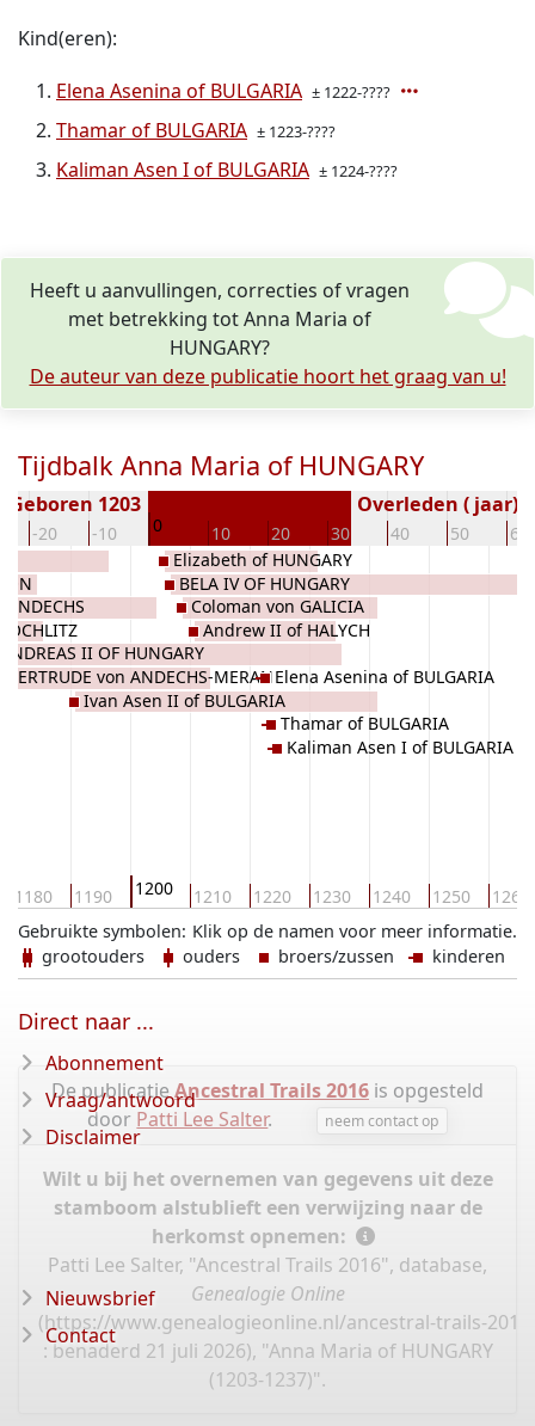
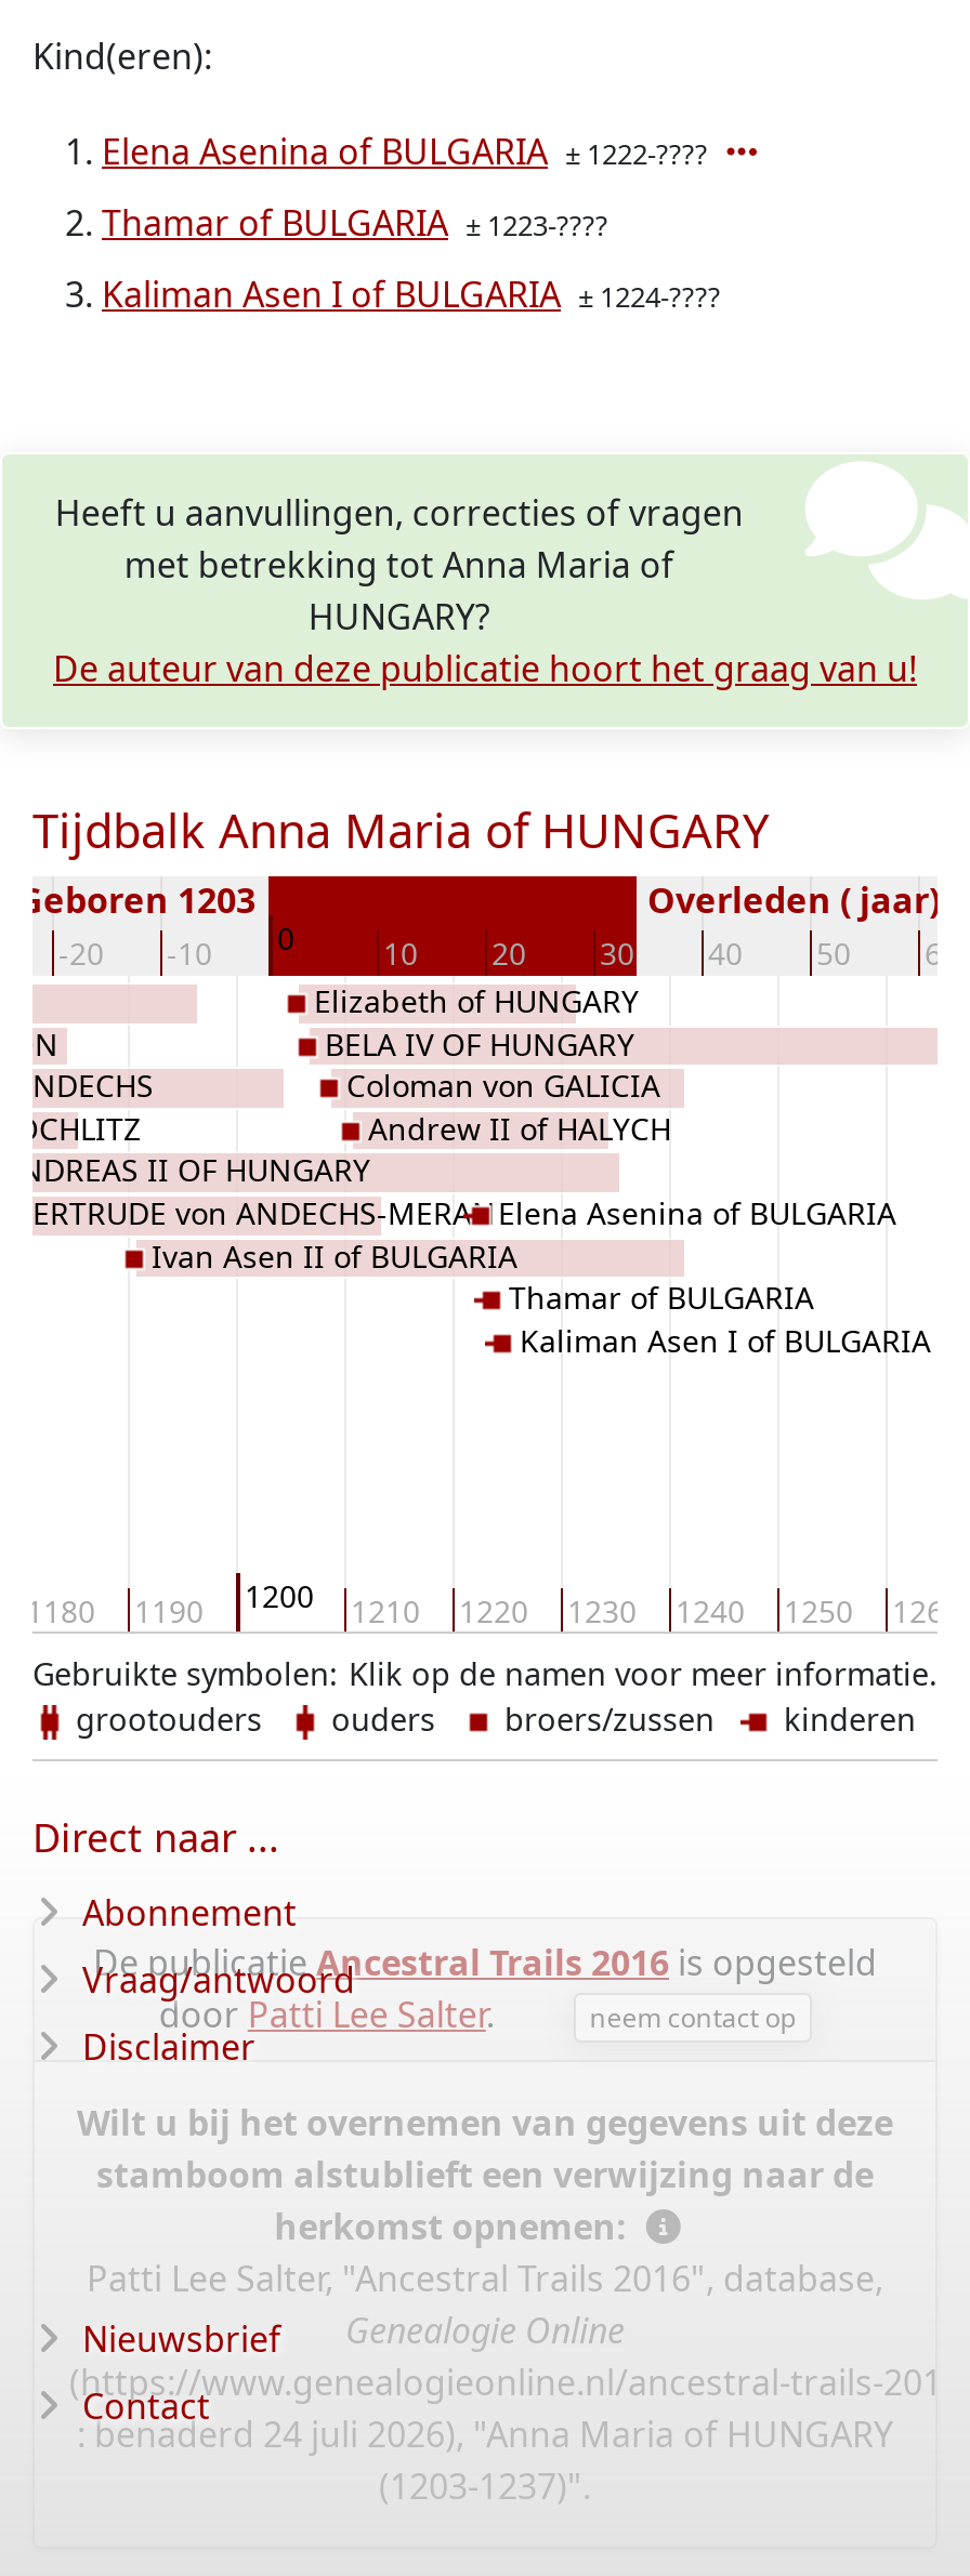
[42,1338,493,1364] : benaderd 21 juli 2026), "Anna Maria of HUNGARY -> [77,2411,893,2459] : benaderd 24 juli 2026), "Anna Maria of HUNGARY

